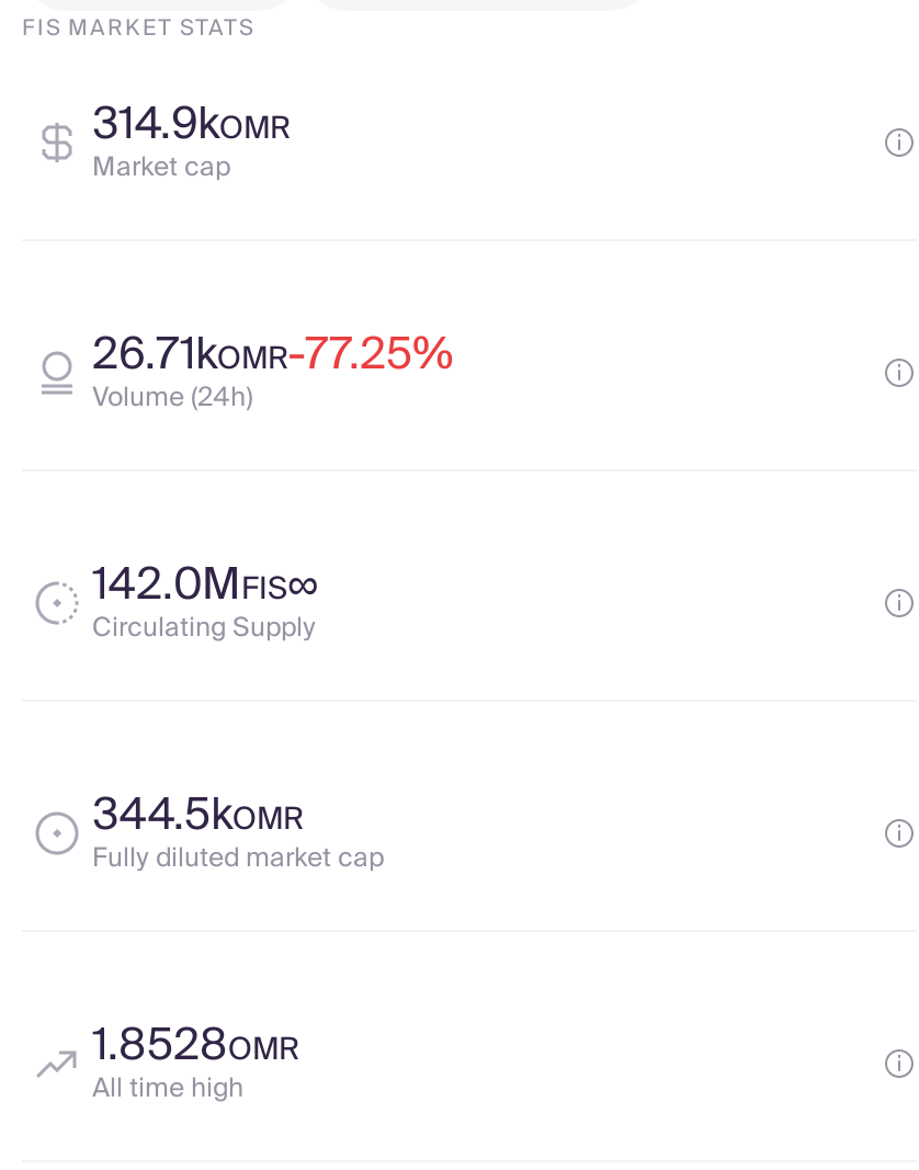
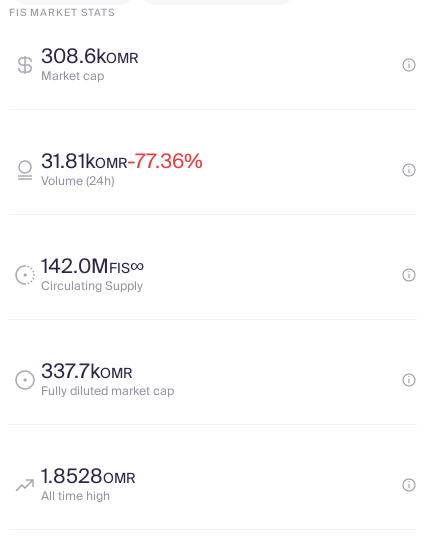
[92,88,290,162] 314.9kOMR -> [41,40,138,74] 308.6kOMR
[92,318,454,393] 26.71kOMR-77.25% -> [41,145,203,179] 31.81kOMR-77.36%
[92,779,303,853] 344.5kOMR -> [41,355,132,389] 337.7kOMR

